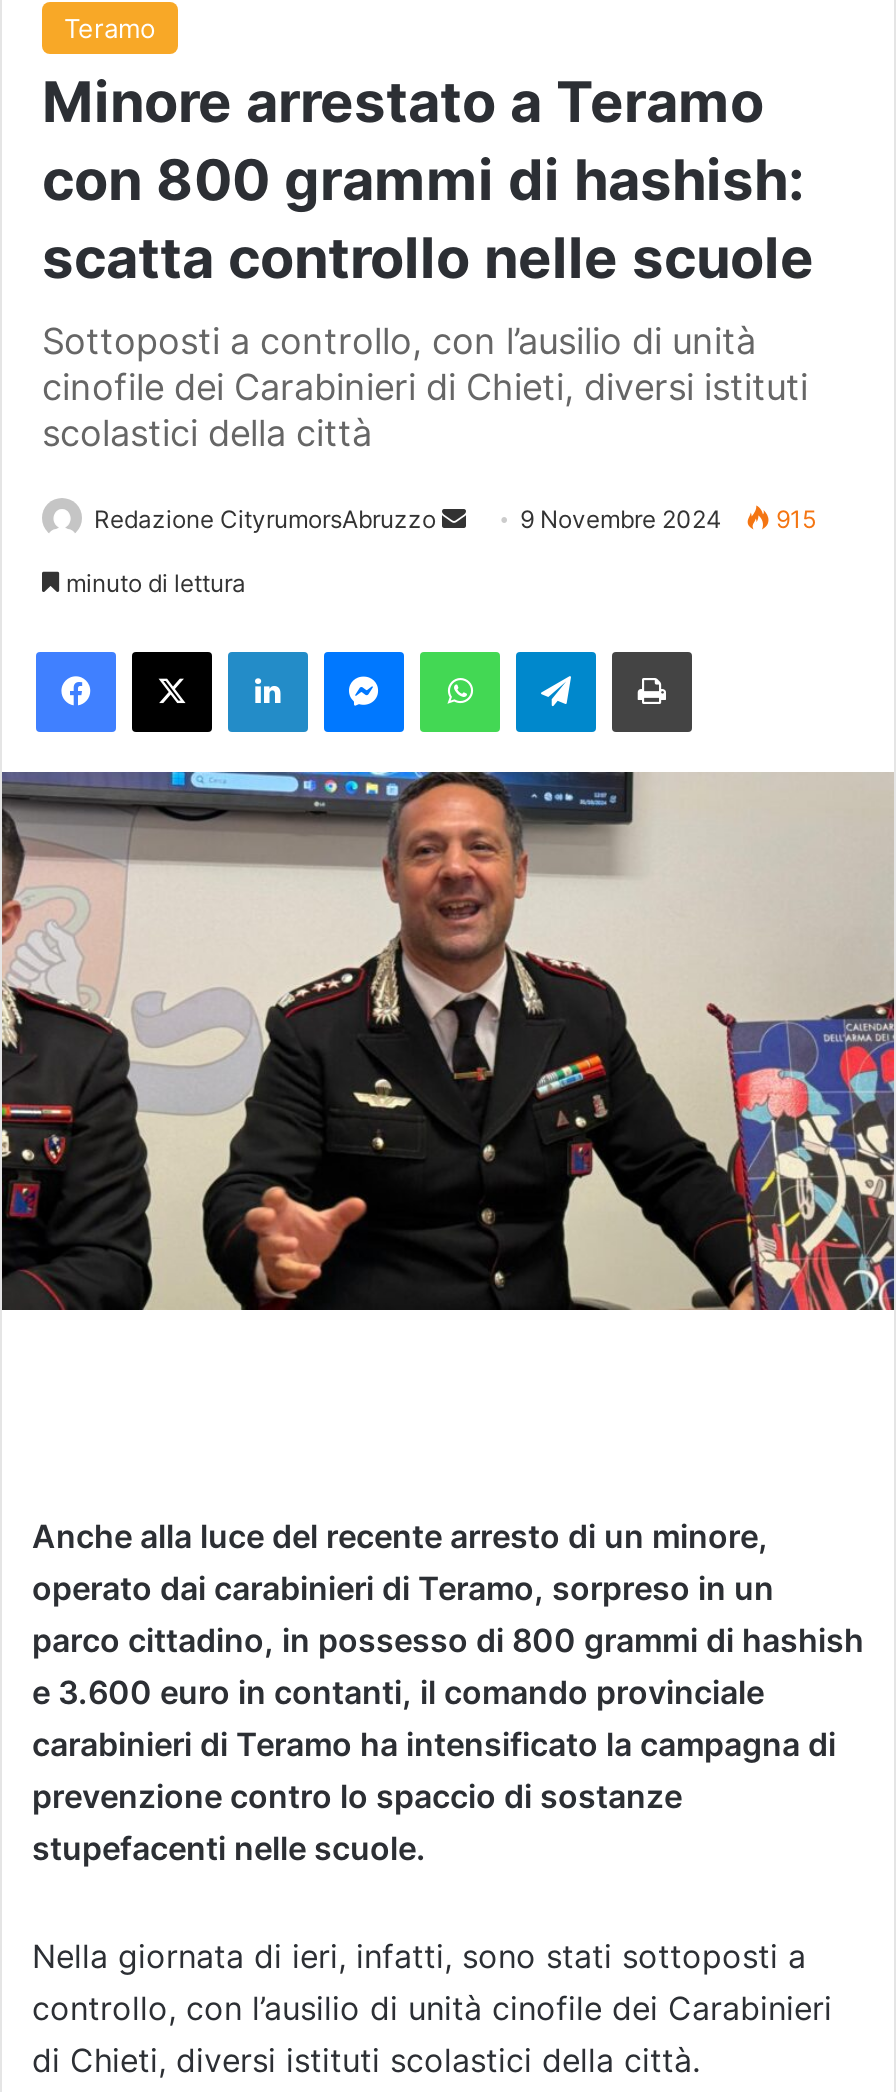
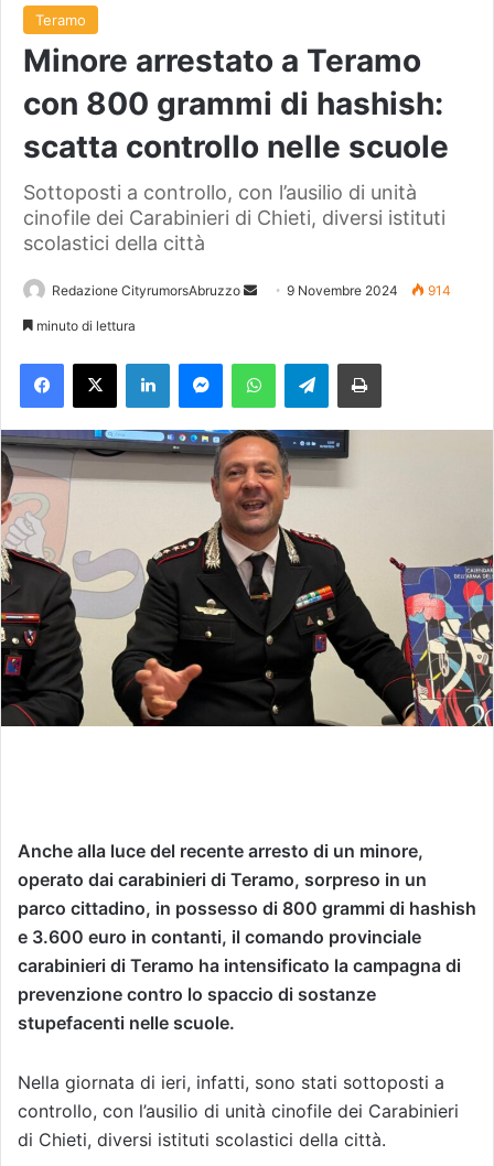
[770,505,816,535] 915 -> [425,283,451,299] 914

